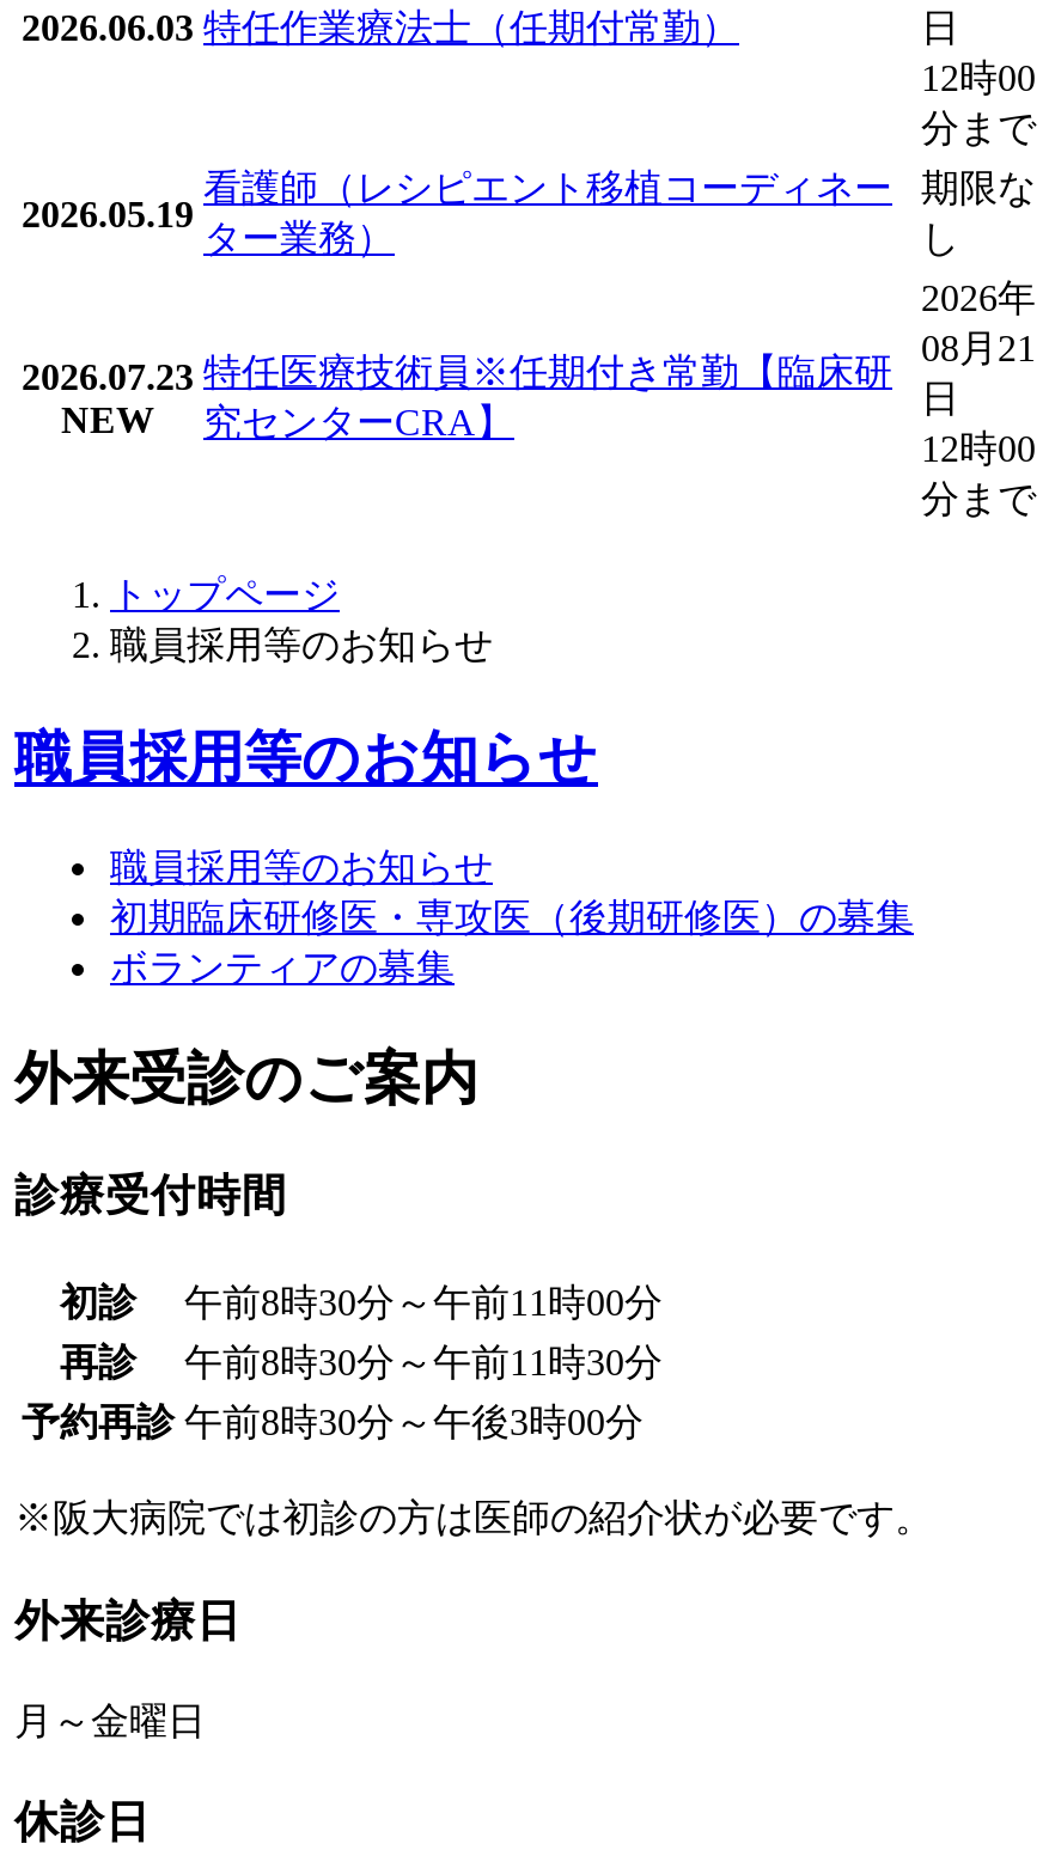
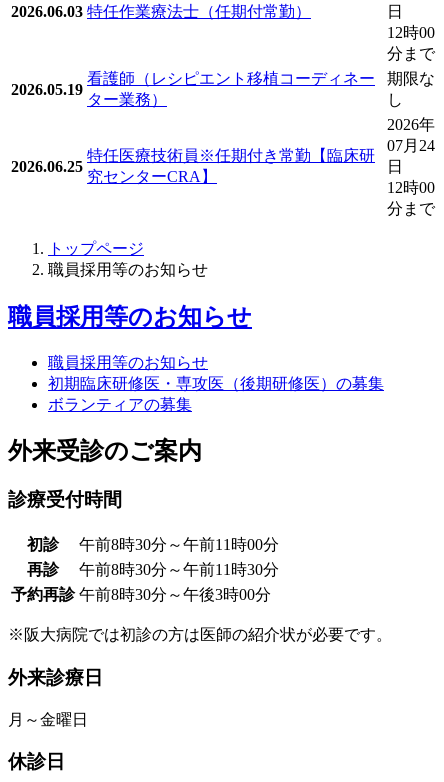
[921,327,1036,368] 08月21 -> [387,137,435,154] 07月24
[22,356,194,440] 2026.07.23 | NEW -> [11,158,83,175] 2026.06.25

